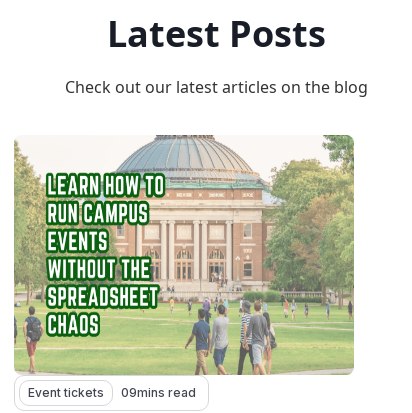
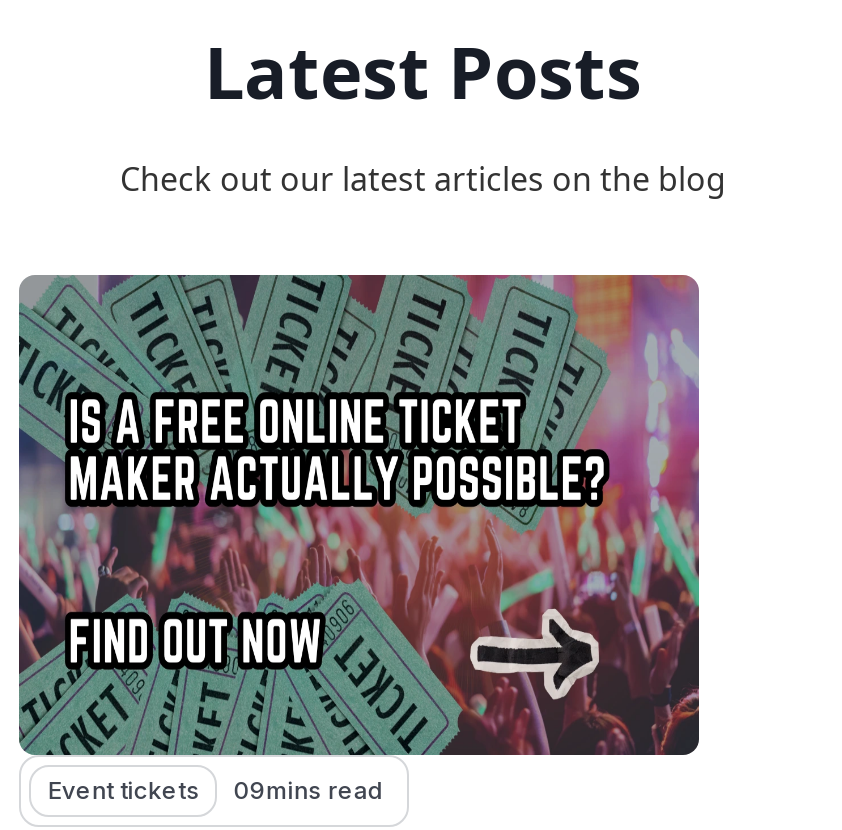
[13,135,355,376] [image] -> [17,273,701,757] [image]

